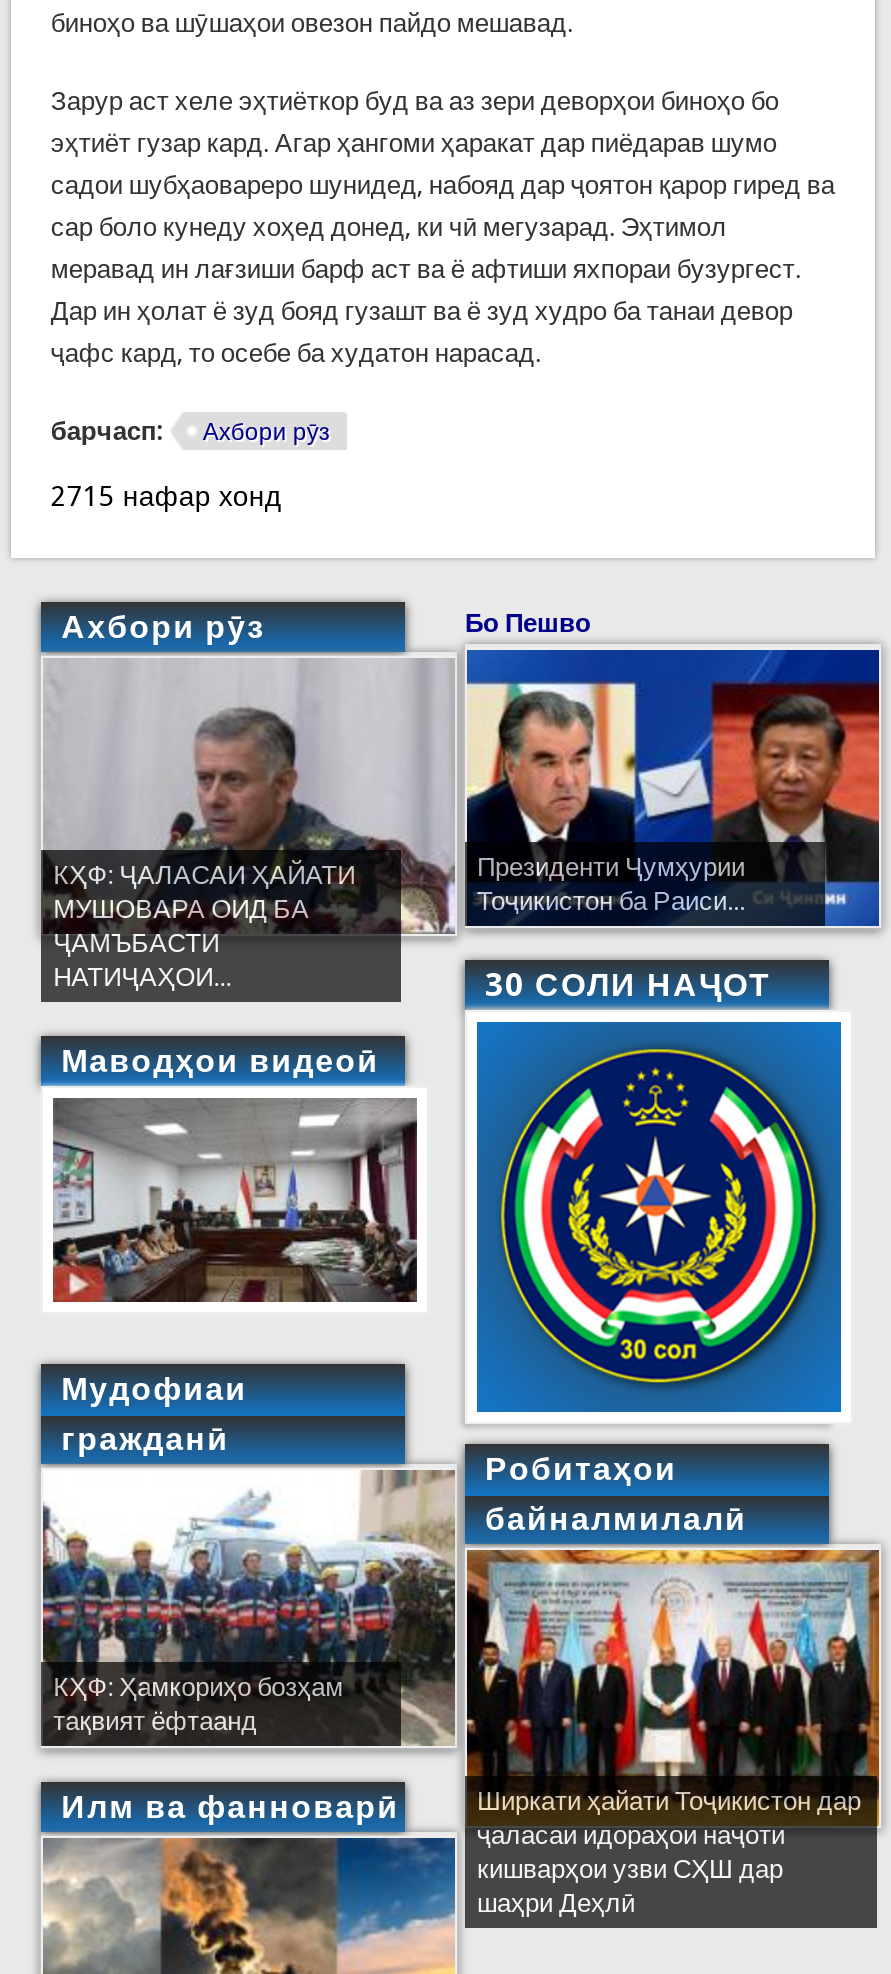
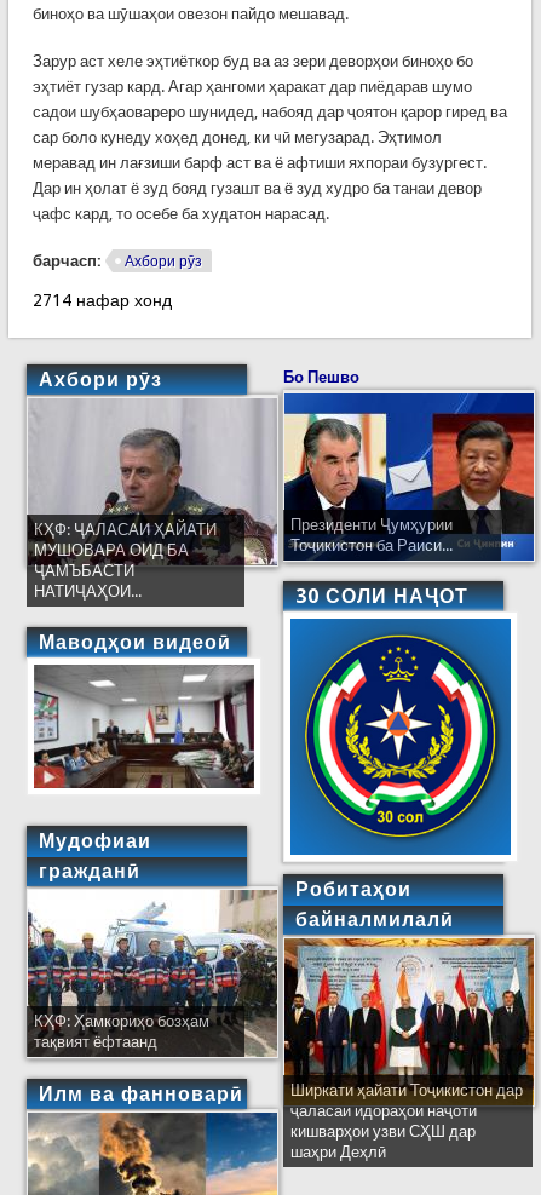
[51,480,281,512] 2715 нафар хонд -> [33,291,172,310] 2714 нафар хонд

